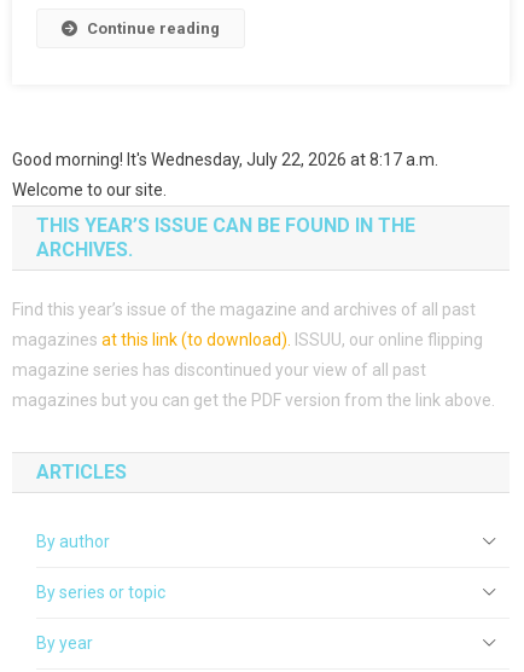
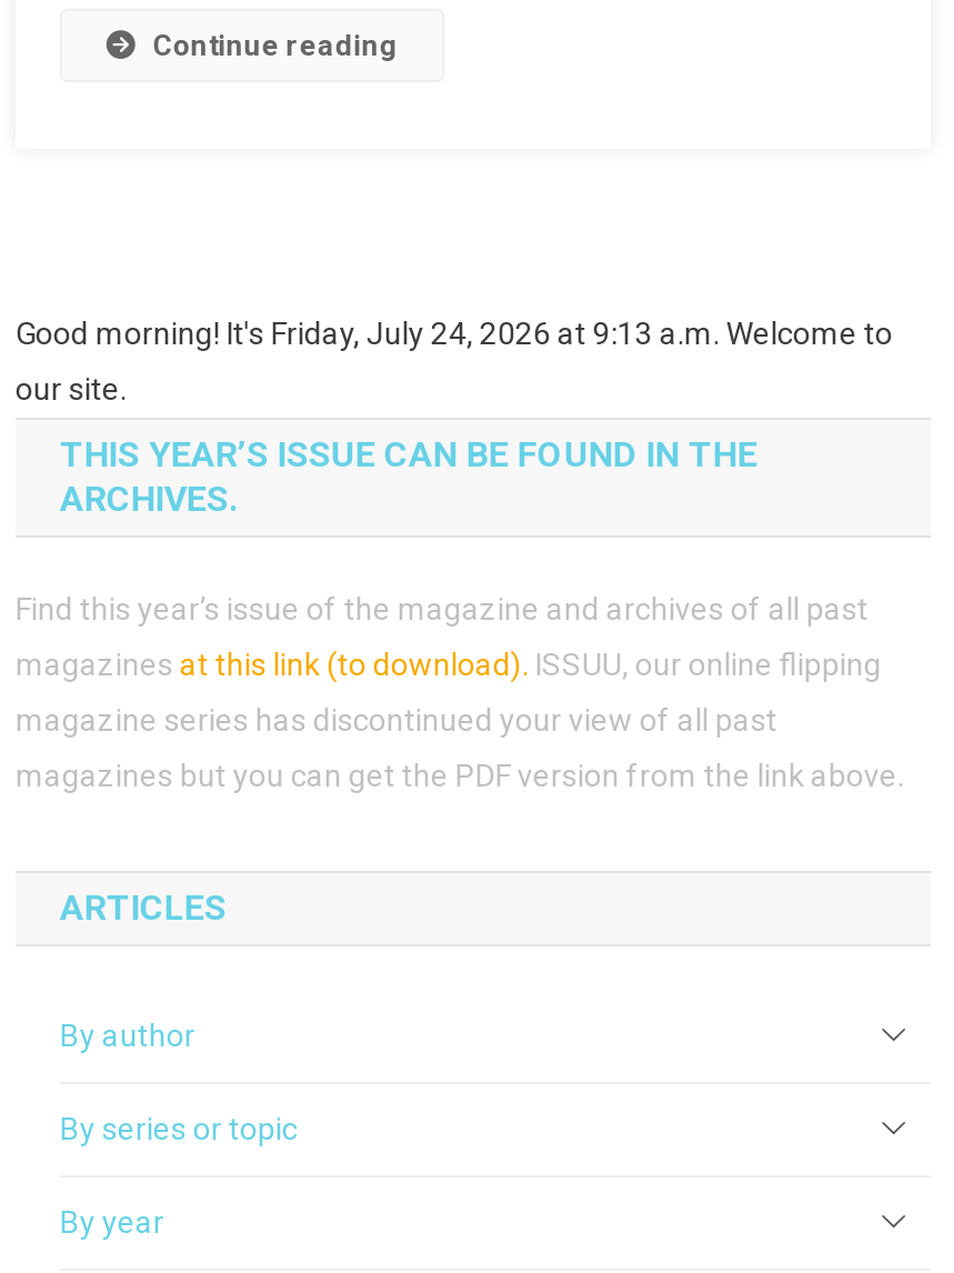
[12,150,438,169] Good morning! It's Wednesday, July 22, 2026 at 8:17 a.m. -> [15,315,893,351] Good morning! It's Friday, July 24, 2026 at 9:13 a.m. Welcome to
[12,180,166,199] Welcome to our site. -> [15,371,126,406] our site.

